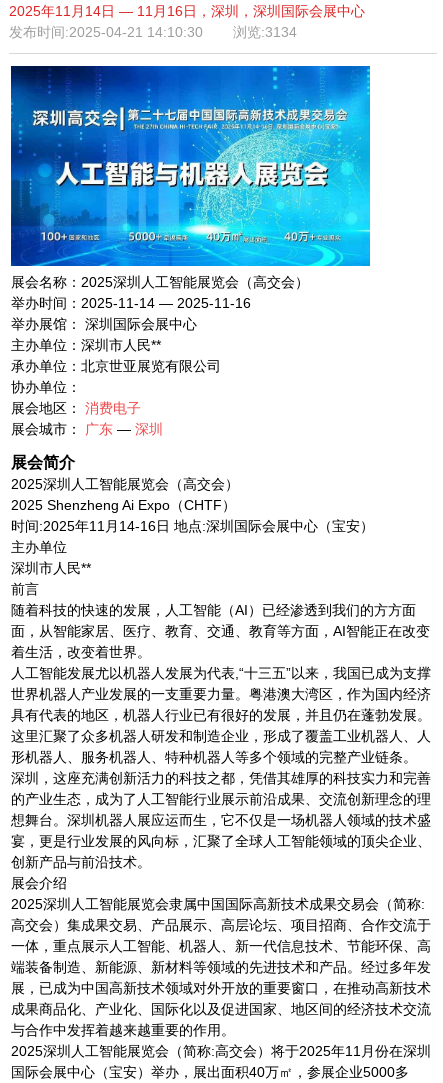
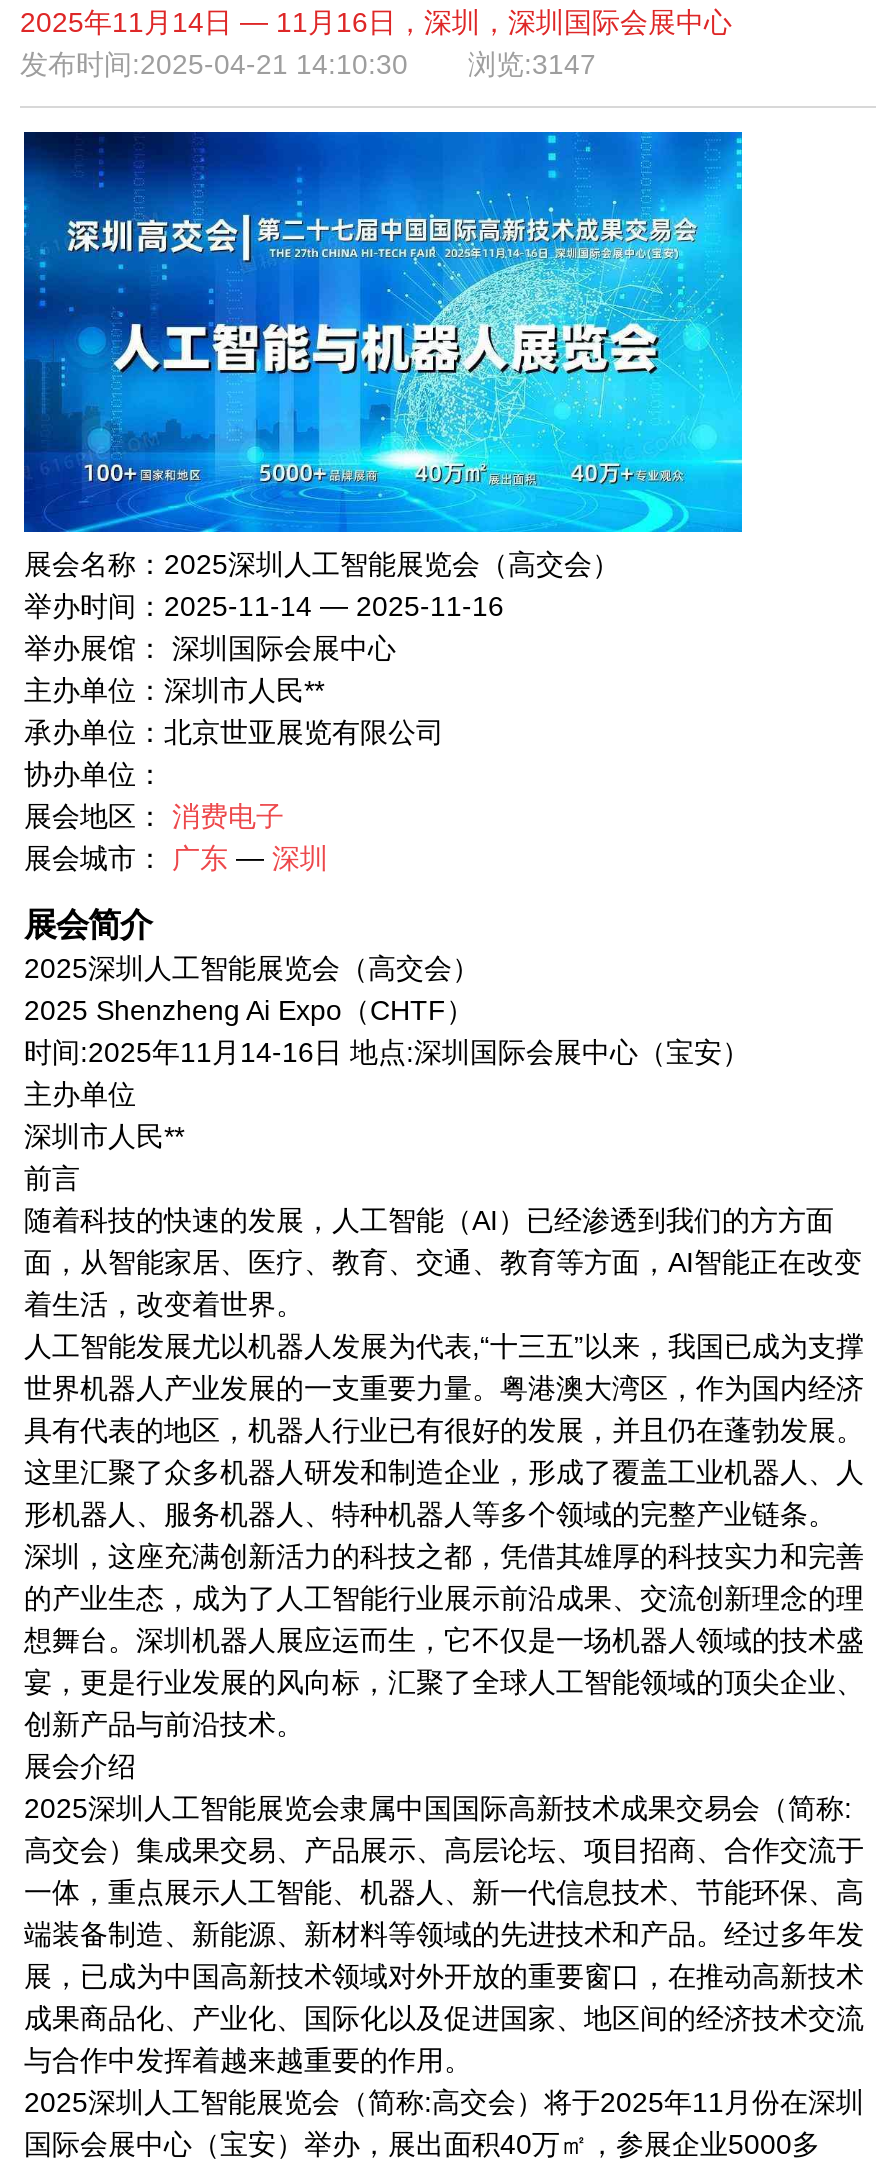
[9,24,297,40] 发布时间:2025-04-21 14:10:30 浏览:3134 -> [20,48,596,80] 发布时间:2025-04-21 14:10:30 浏览:3147

